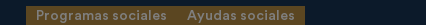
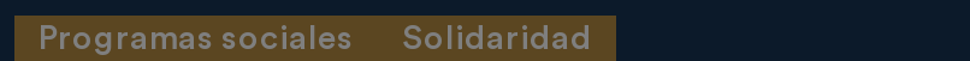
[187,9,295,23] Ayudas sociales -> [402,23,592,57] Solidaridad

